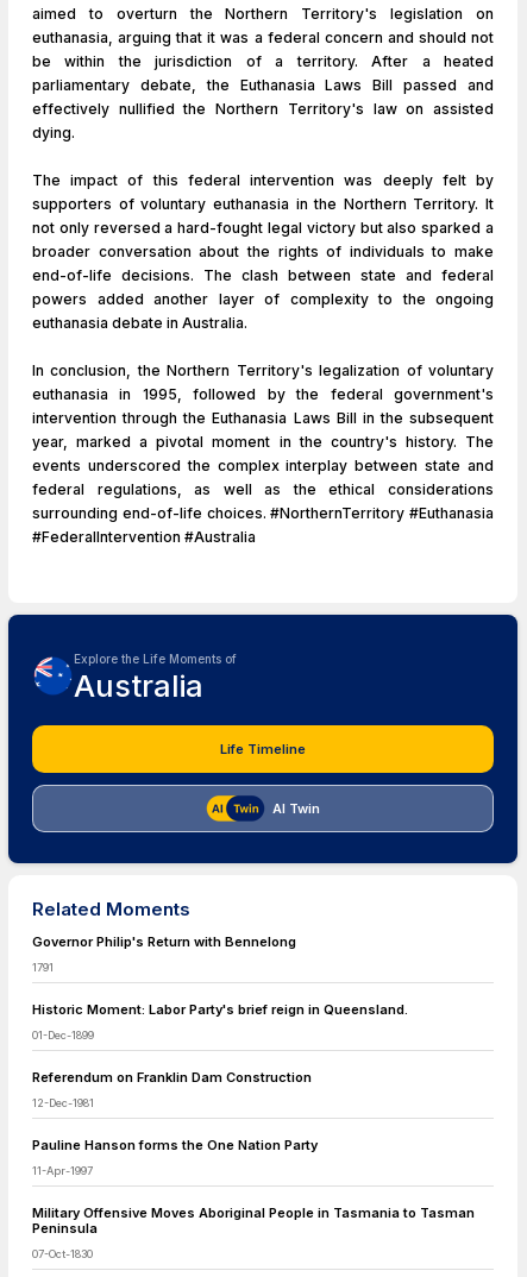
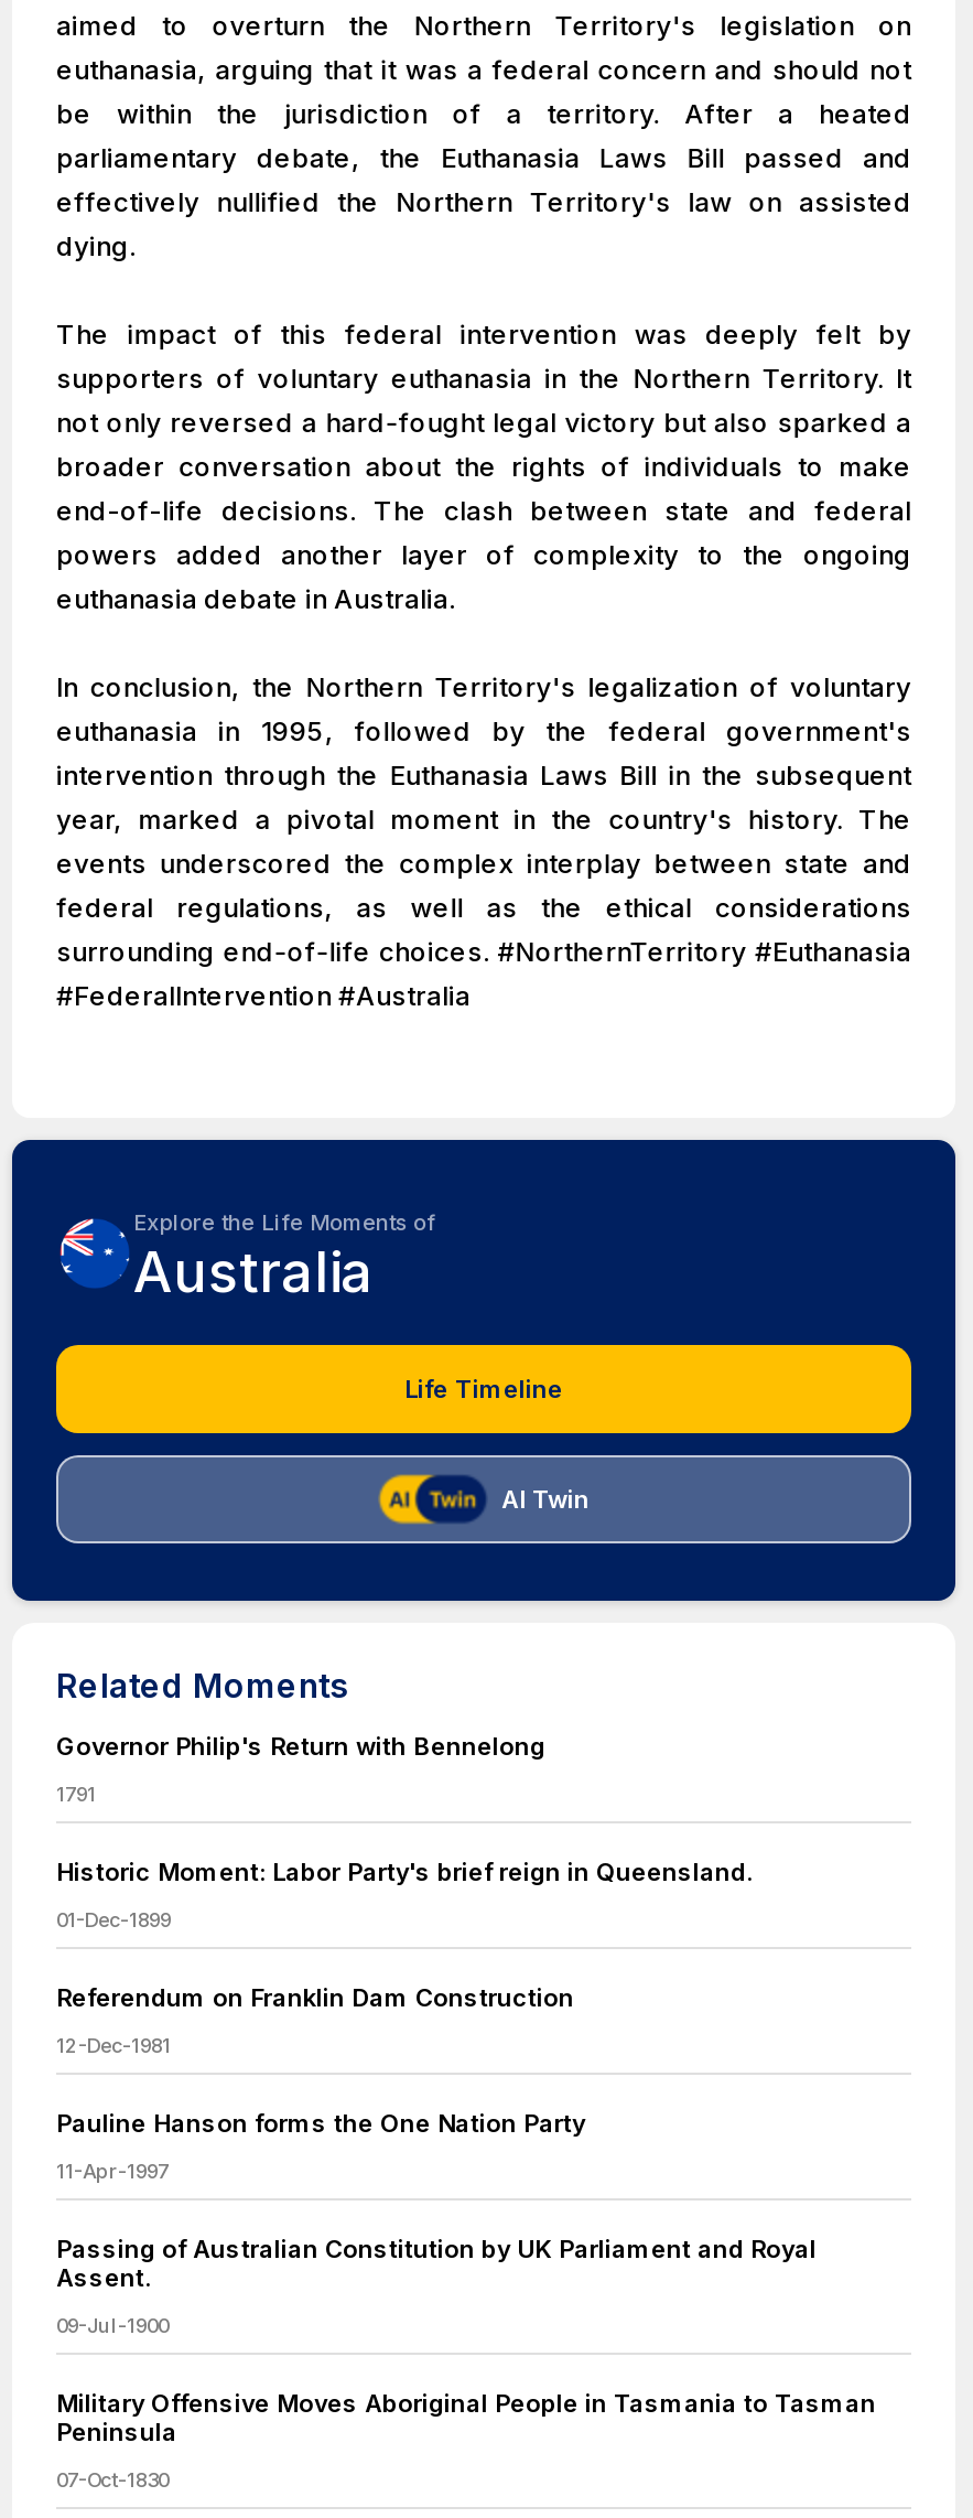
none -> [56,2234,817,2337] Passing of Australian Constitution by UK Parliament and Royal | Assent. | 09-Jul-1900

